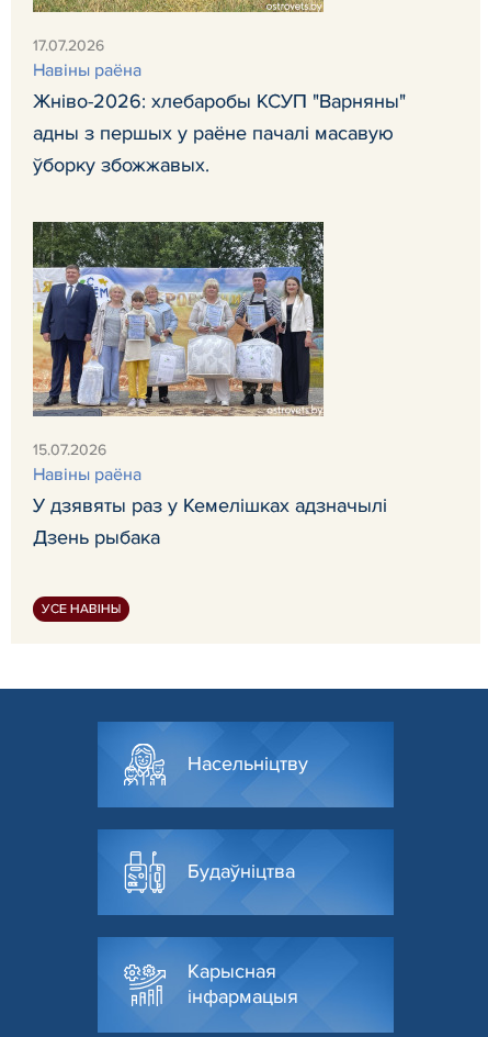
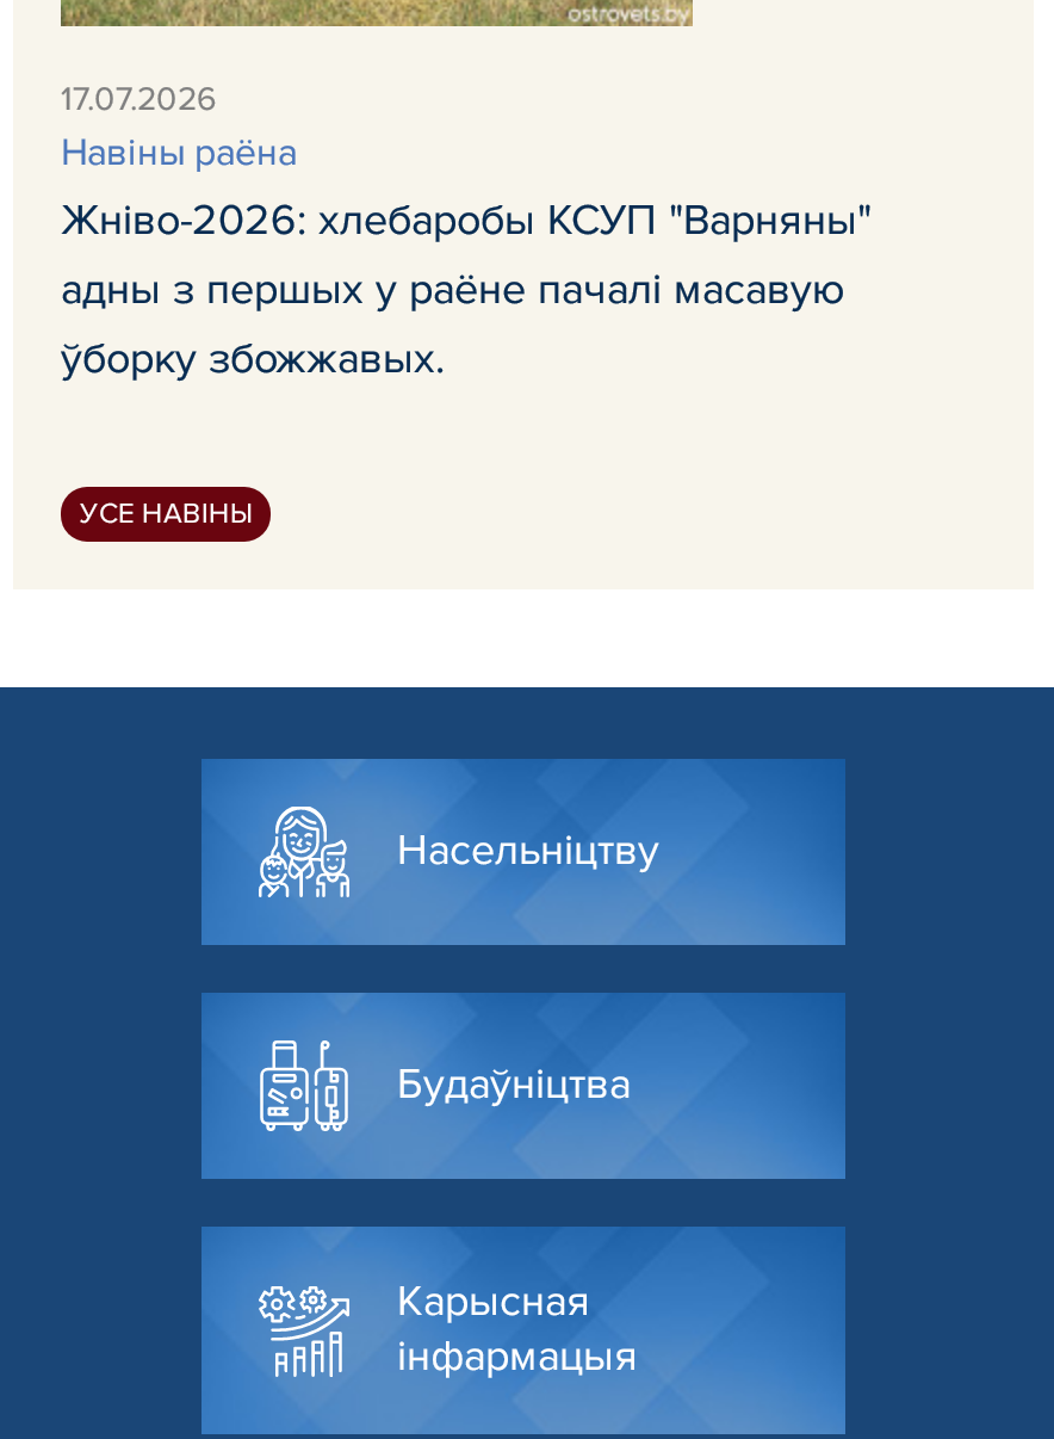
[32,221,387,549] [image] | 15.07.2026 | Навіны раёна | У дзявяты раз у Кемелішках адзначылі | Дзень рыбака -> none

